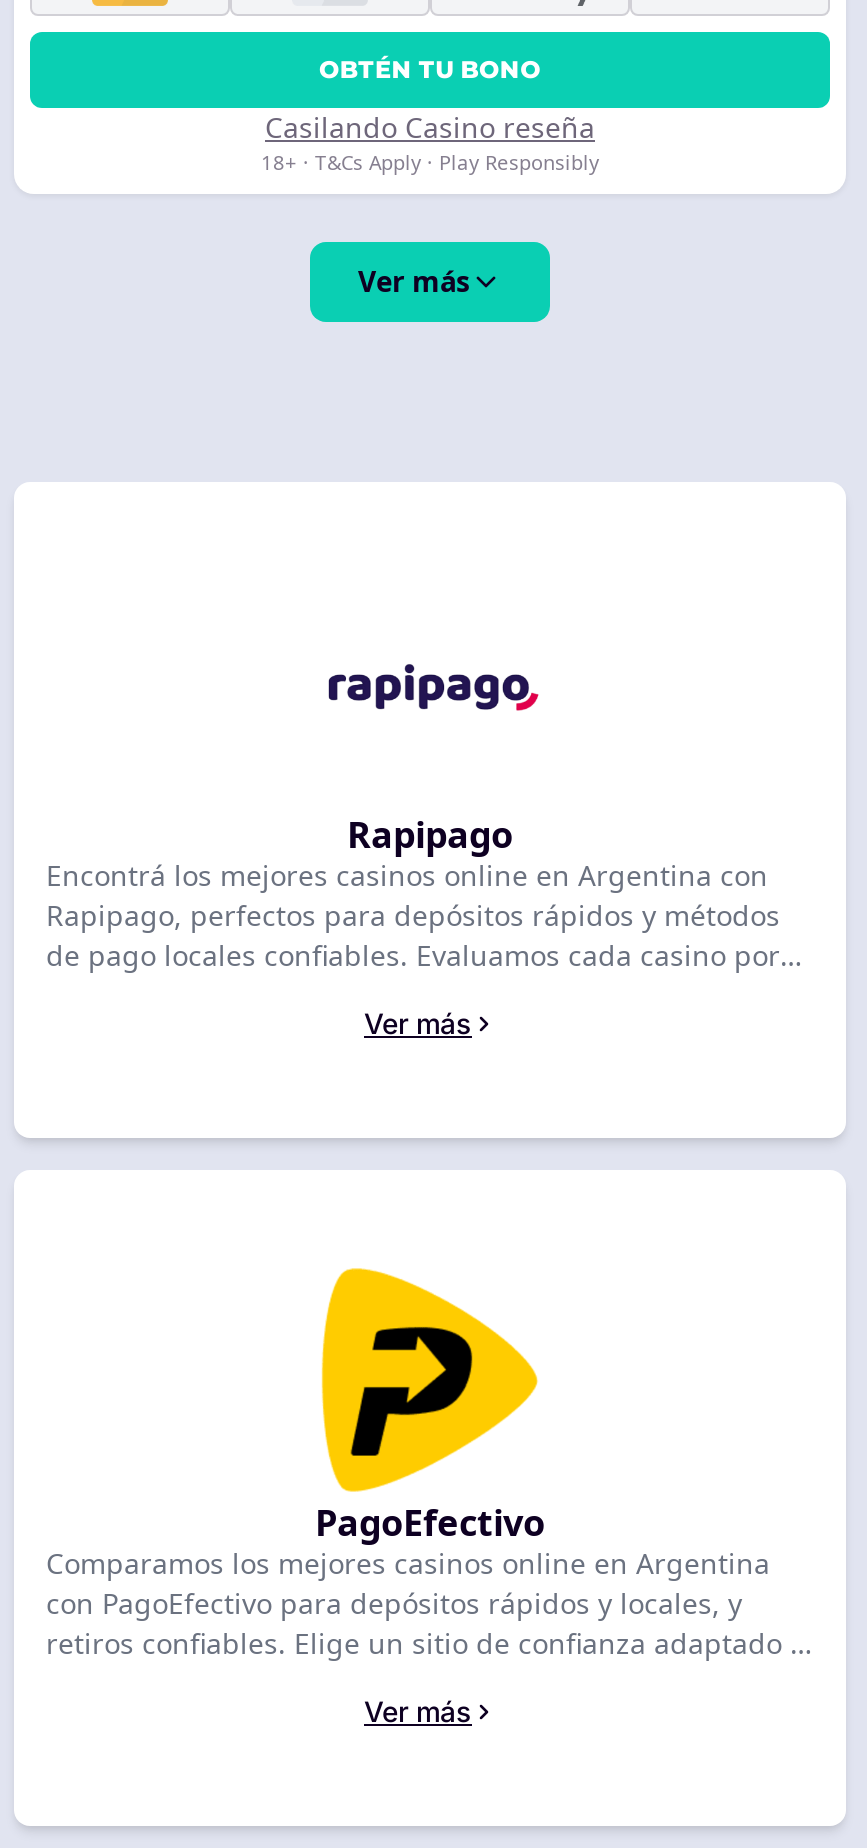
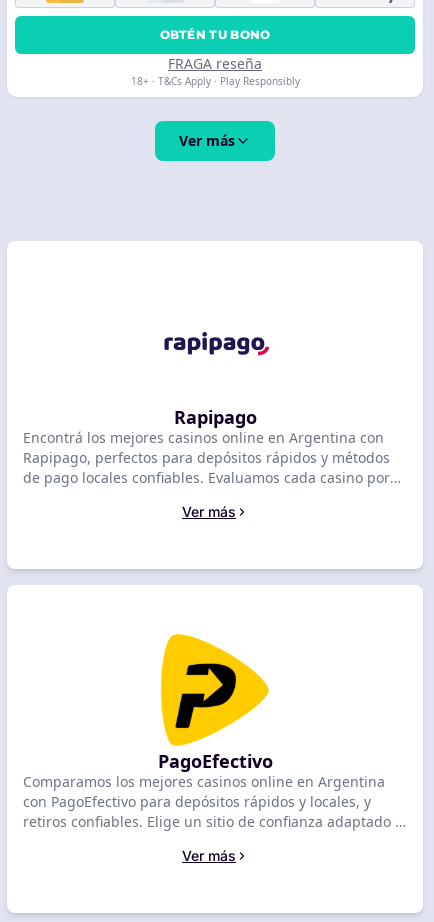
[265,108,595,146] Casilando Casino reseña -> [168,54,262,73] FRAGA reseña

